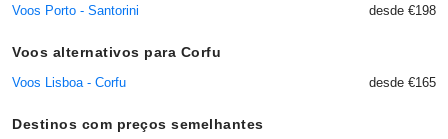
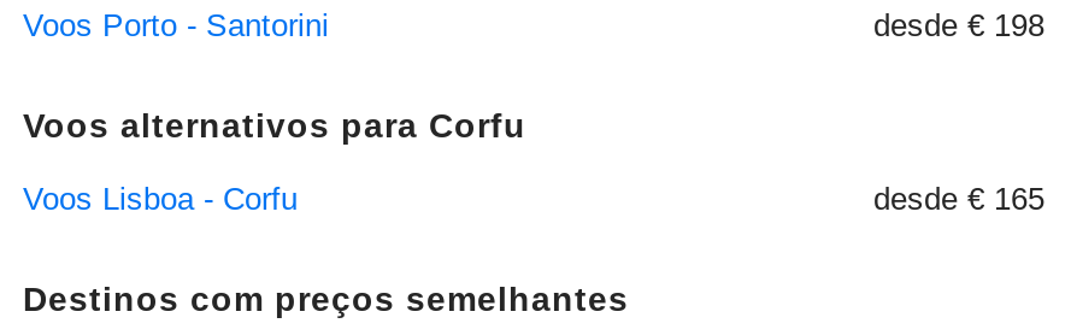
[369,2,436,17] desde €198 -> [873,6,1044,42] desde € 198
[369,74,436,89] desde €165 -> [873,180,1044,216] desde € 165

